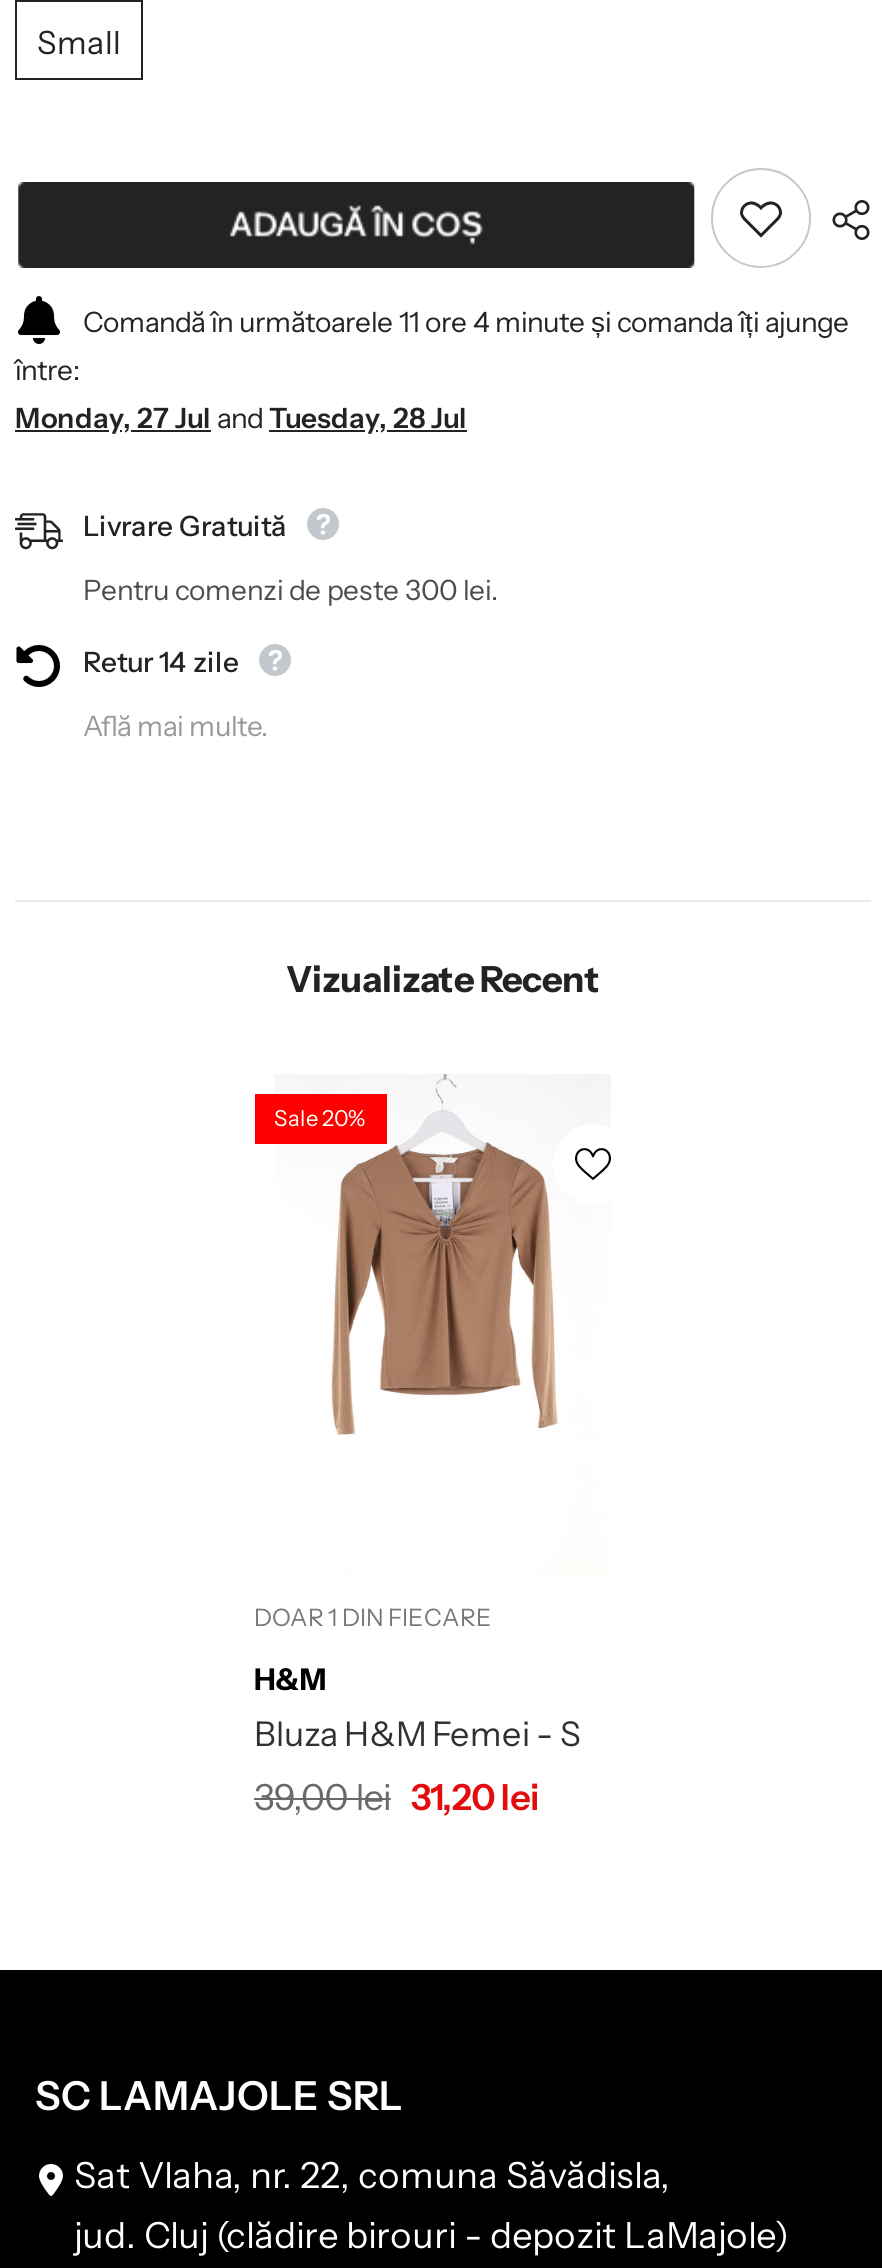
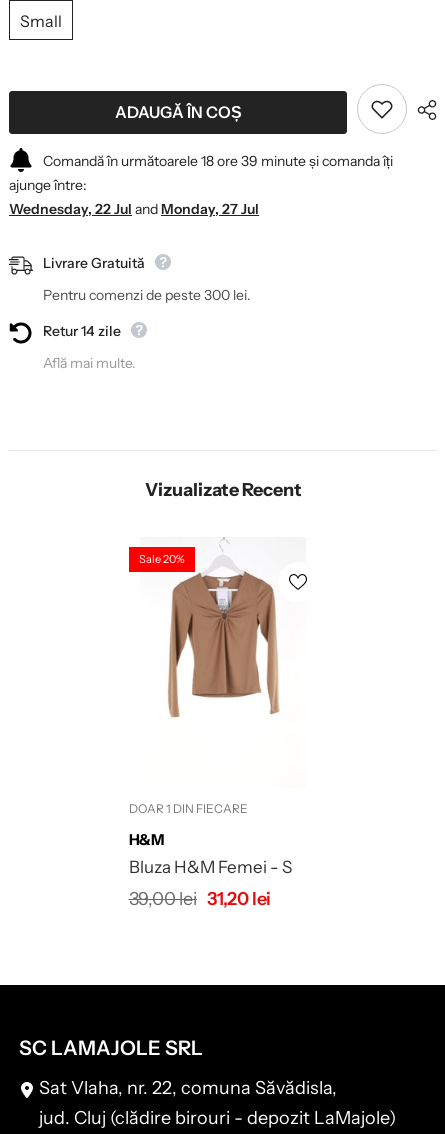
[15,304,849,436] Comandă în următoarele 11 ore 4 minute și comanda îți ajunge | între: | Monday, 27 Jul and Tuesday, 28 Jul -> [9,152,393,218] Comandă în următoarele 18 ore 39 minute și comanda îți | ajunge între: | Wednesday, 22 Jul and Monday, 27 Jul

